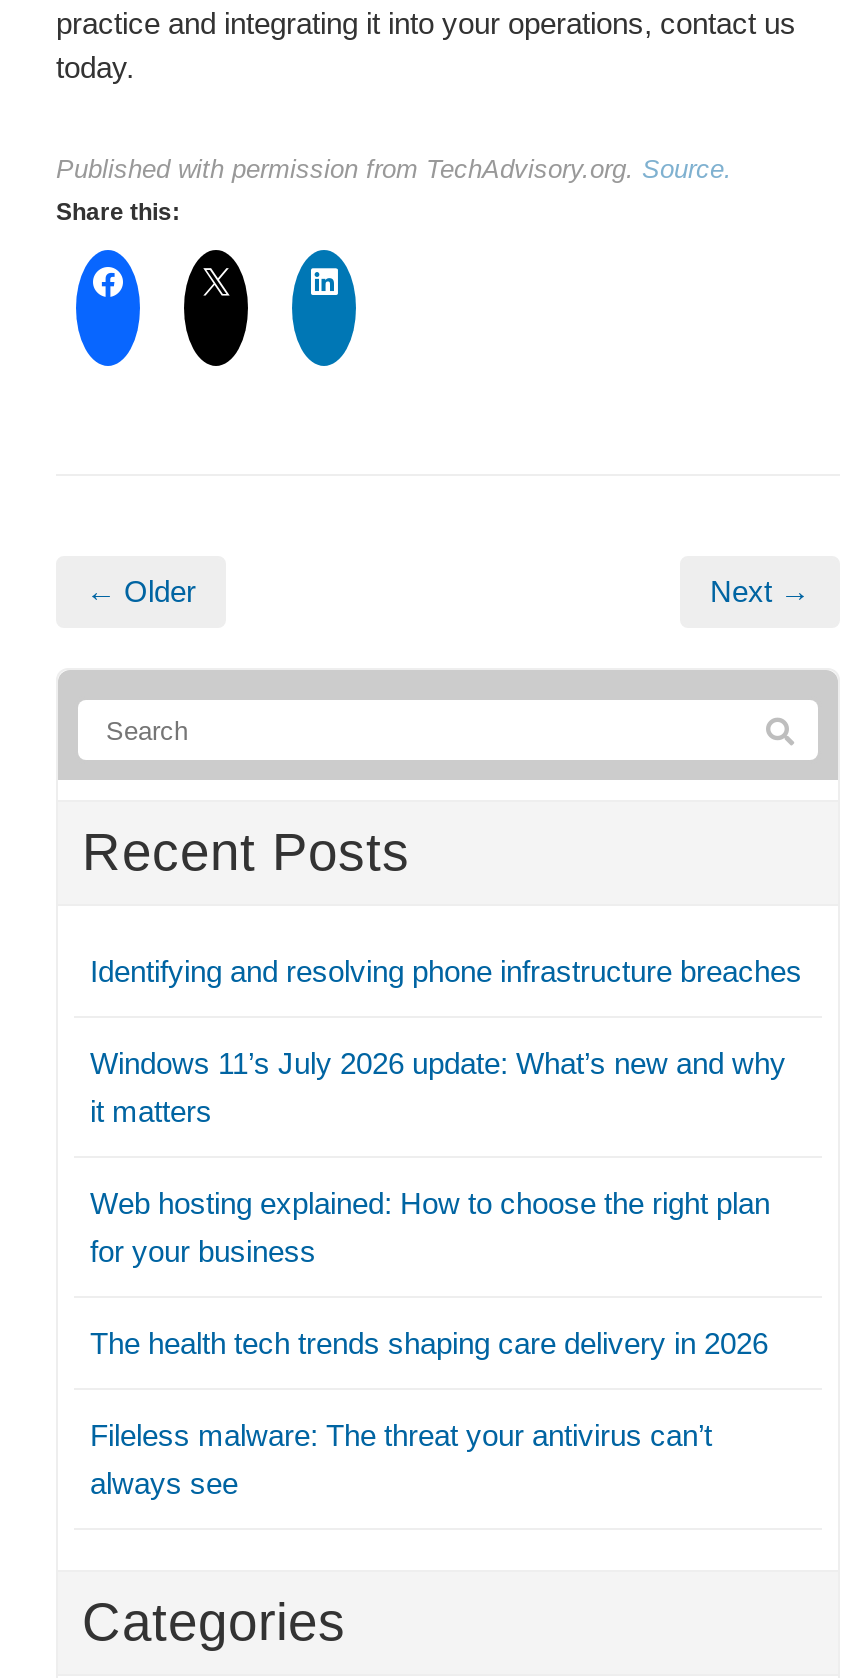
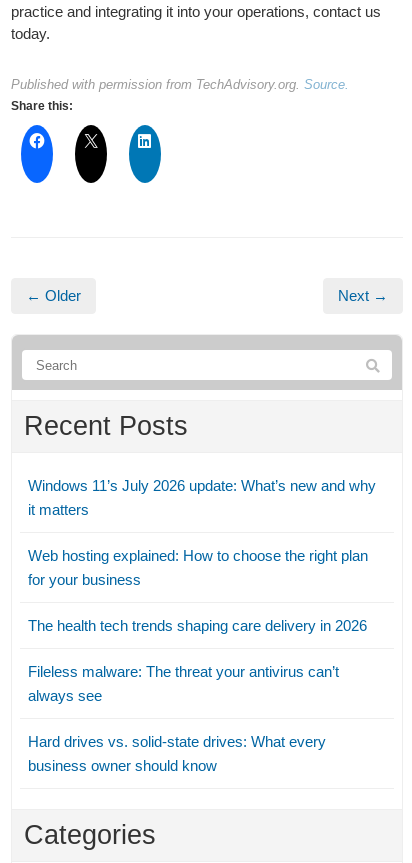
[90,955,802,989] Identifying and resolving phone infrastructure breaches -> none
moved [90,1047,786,1501] -> [28,477,376,704]: Windows 11’s July 2026 update: What’s new and why | it matters | Web hosting explained: How to choose the right plan | for your business | The health tech trends shaping care delivery in 2026 | Fileless malware: The threat your antivirus can’t | always see
none -> [28,733,326,774] Hard drives vs. solid-state drives: What every | business owner should know

